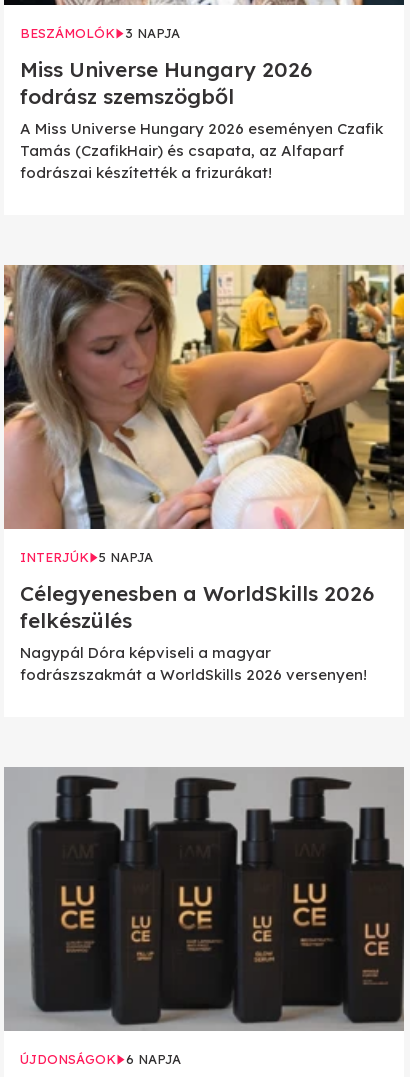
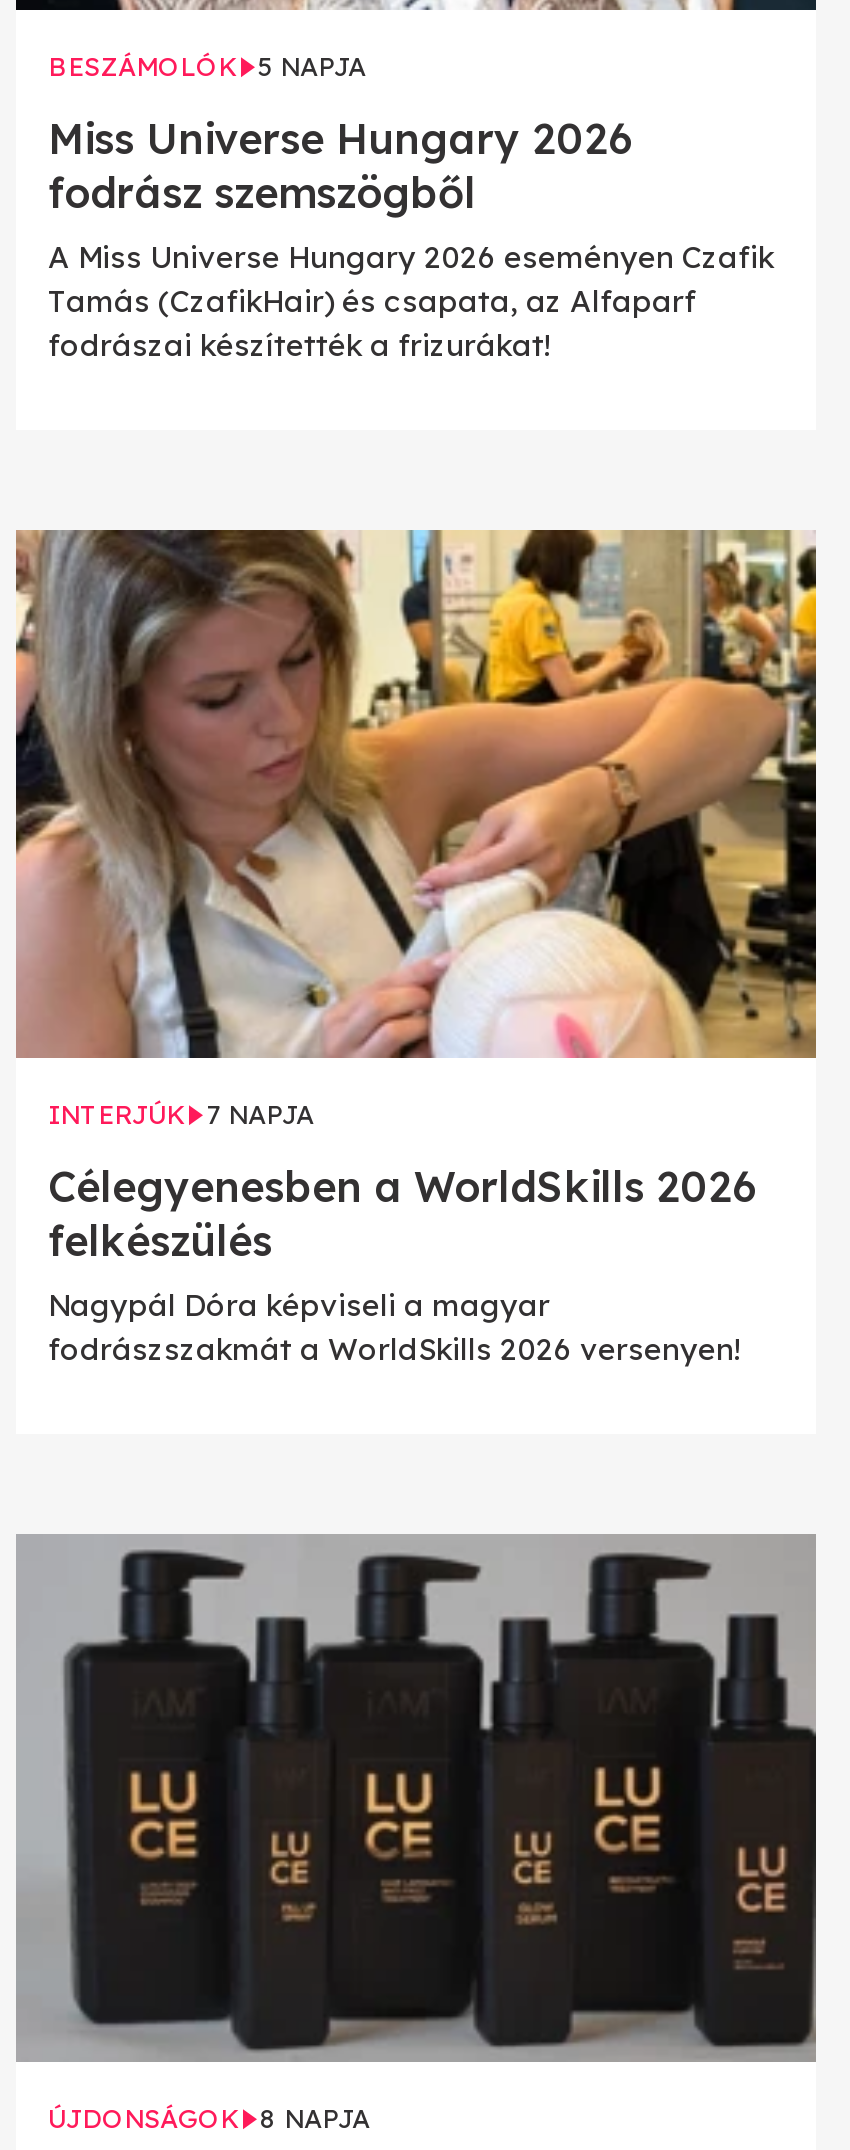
[20,25,180,41] BESZÁMOLÓK 3 NAPJA -> [48,51,366,83] BESZÁMOLÓK 5 NAPJA
[20,549,153,565] INTERJÚK 5 NAPJA -> [48,1099,314,1131] INTERJÚK 7 NAPJA
[20,1051,181,1067] ÚJDONSÁGOK 6 NAPJA -> [48,2103,370,2135] ÚJDONSÁGOK 8 NAPJA

